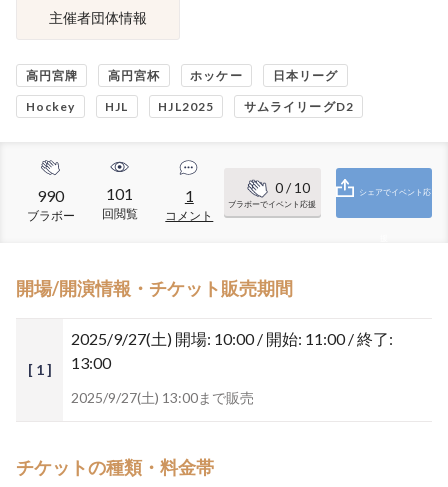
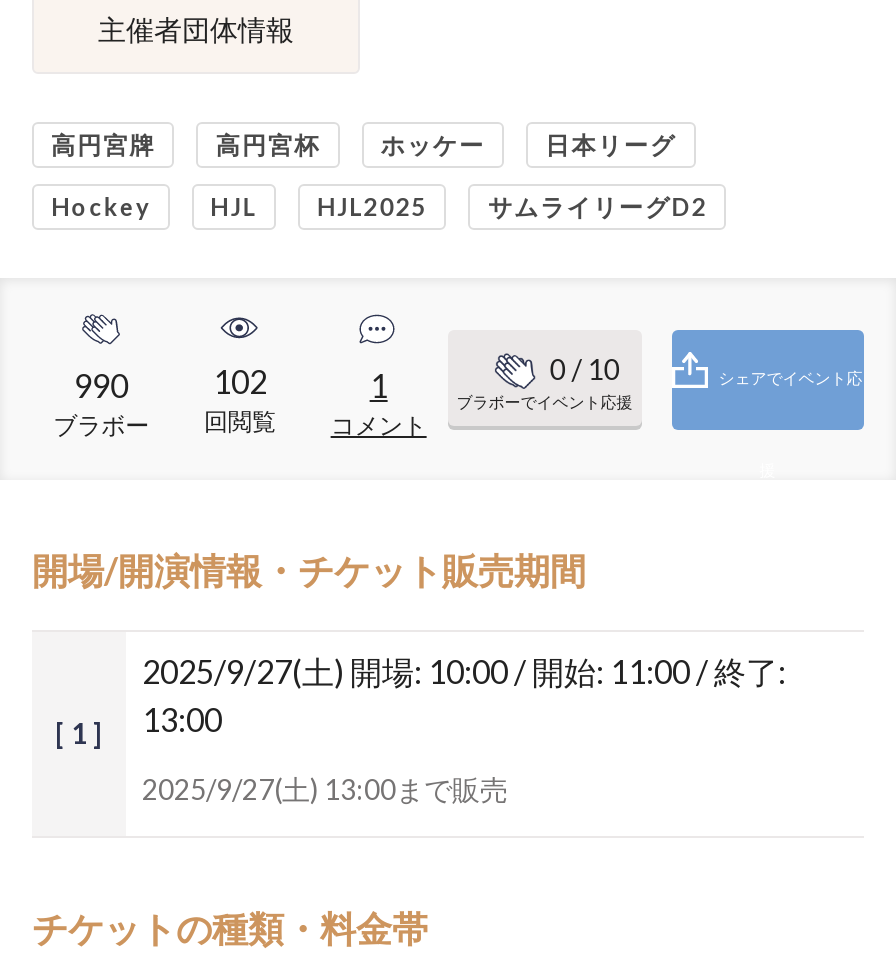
[106,184,133,203] 101 -> [213,362,267,400] 102

